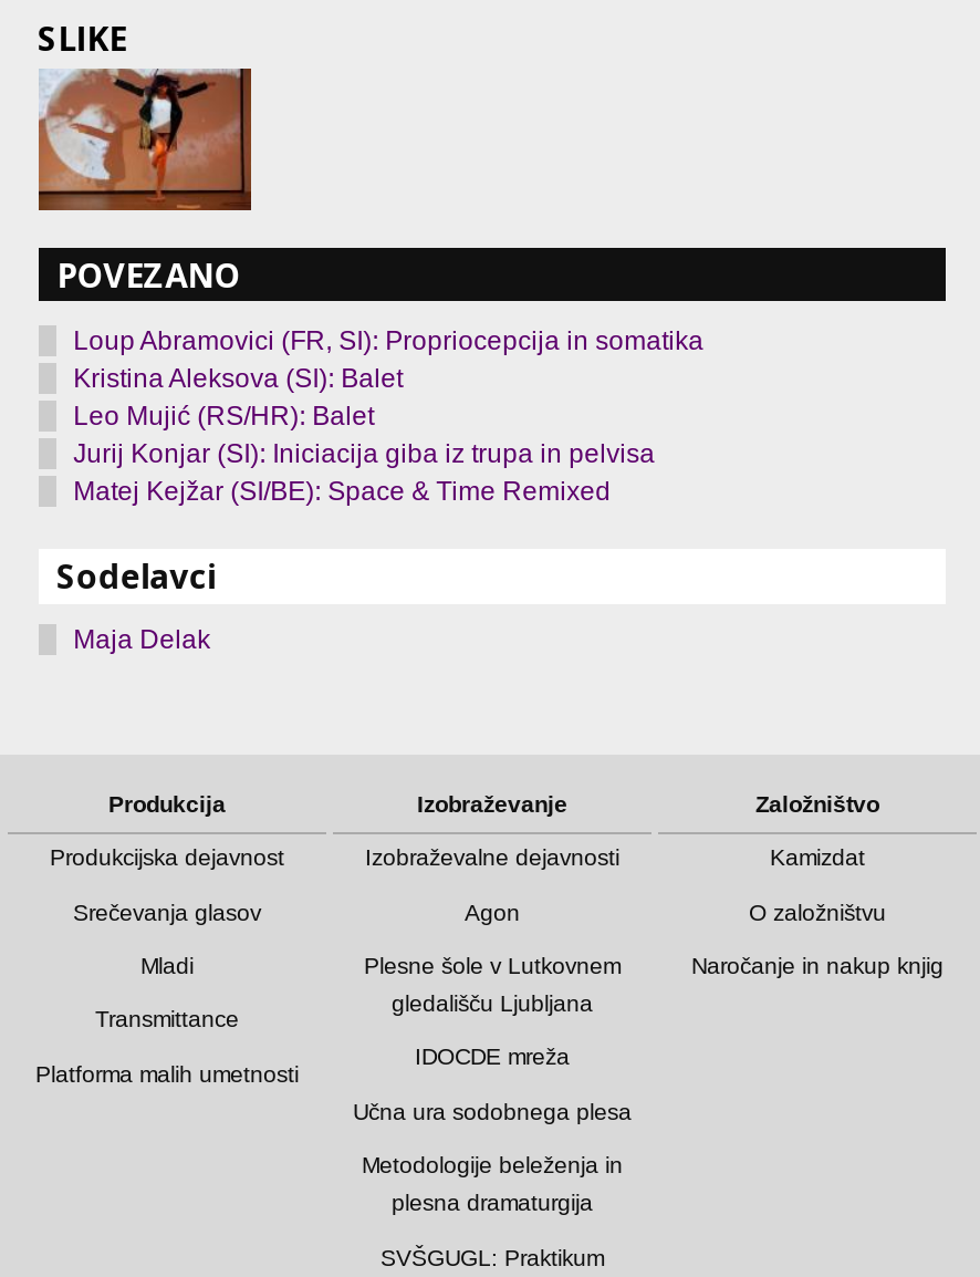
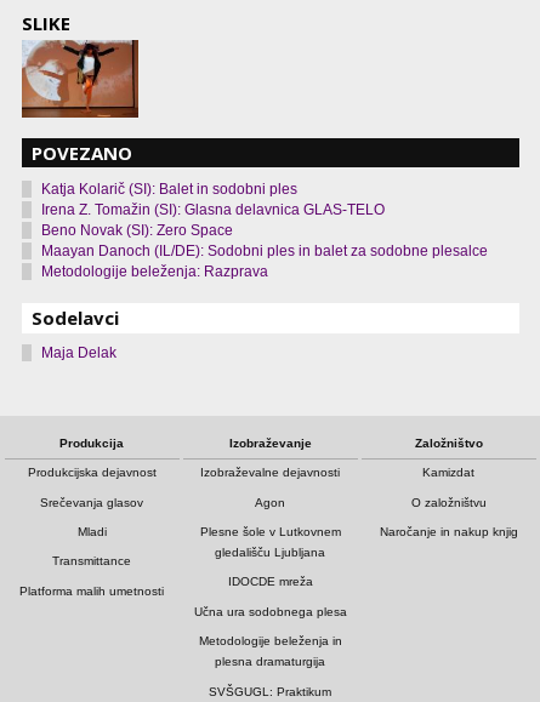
[73,324,704,506] Loup Abramovici (FR, SI): Propriocepcija in somatika | Kristina Aleksova (SI): Balet | Leo Mujić (RS/HR): Balet | Jurij Konjar (SI): Iniciacija giba iz trupa in pelvisa | Matej Kejžar (SI/BE): Space & Time Remixed -> [41,180,487,280] Katja Kolarič (SI): Balet in sodobni ples | Irena Z. Tomažin (SI): Glasna delavnica GLAS-TELO | Beno Novak (SI): Zero Space | Maayan Danoch (IL/DE): Sodobni ples in balet za sodobne plesalce | Metodologije beleženja: Razprava

